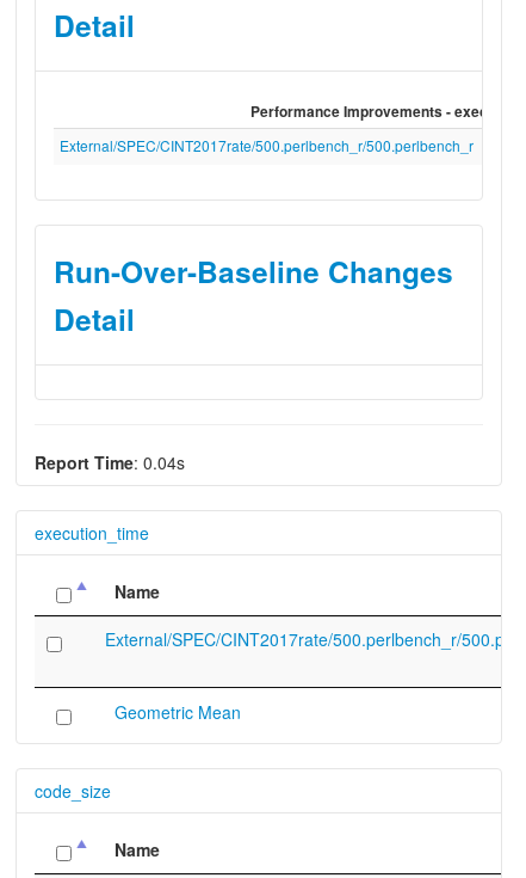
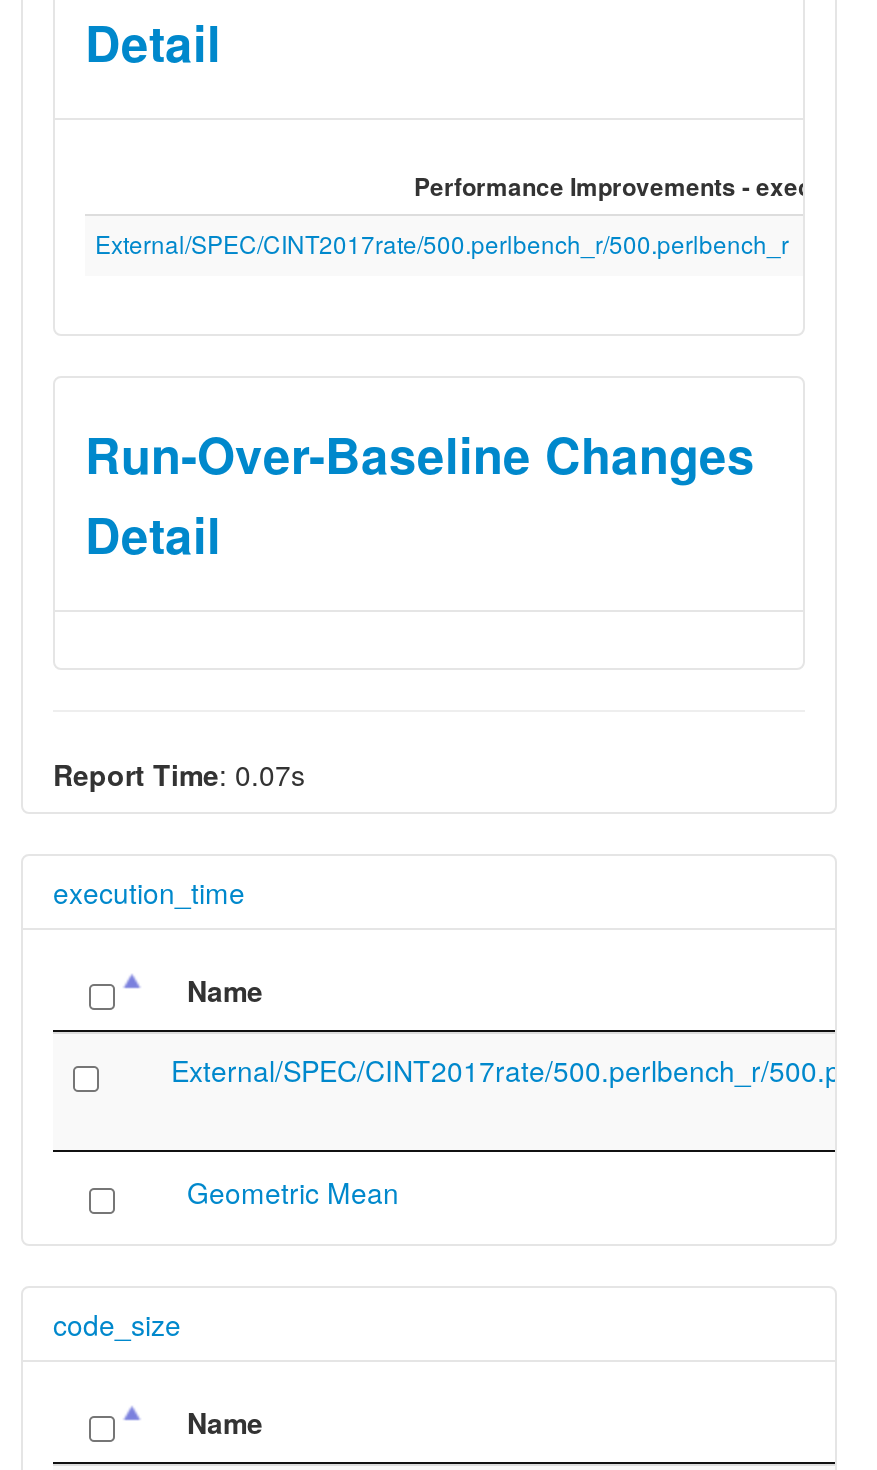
[35,450,185,474] Report Time: 0.04s -> [53,754,305,794] Report Time: 0.07s

